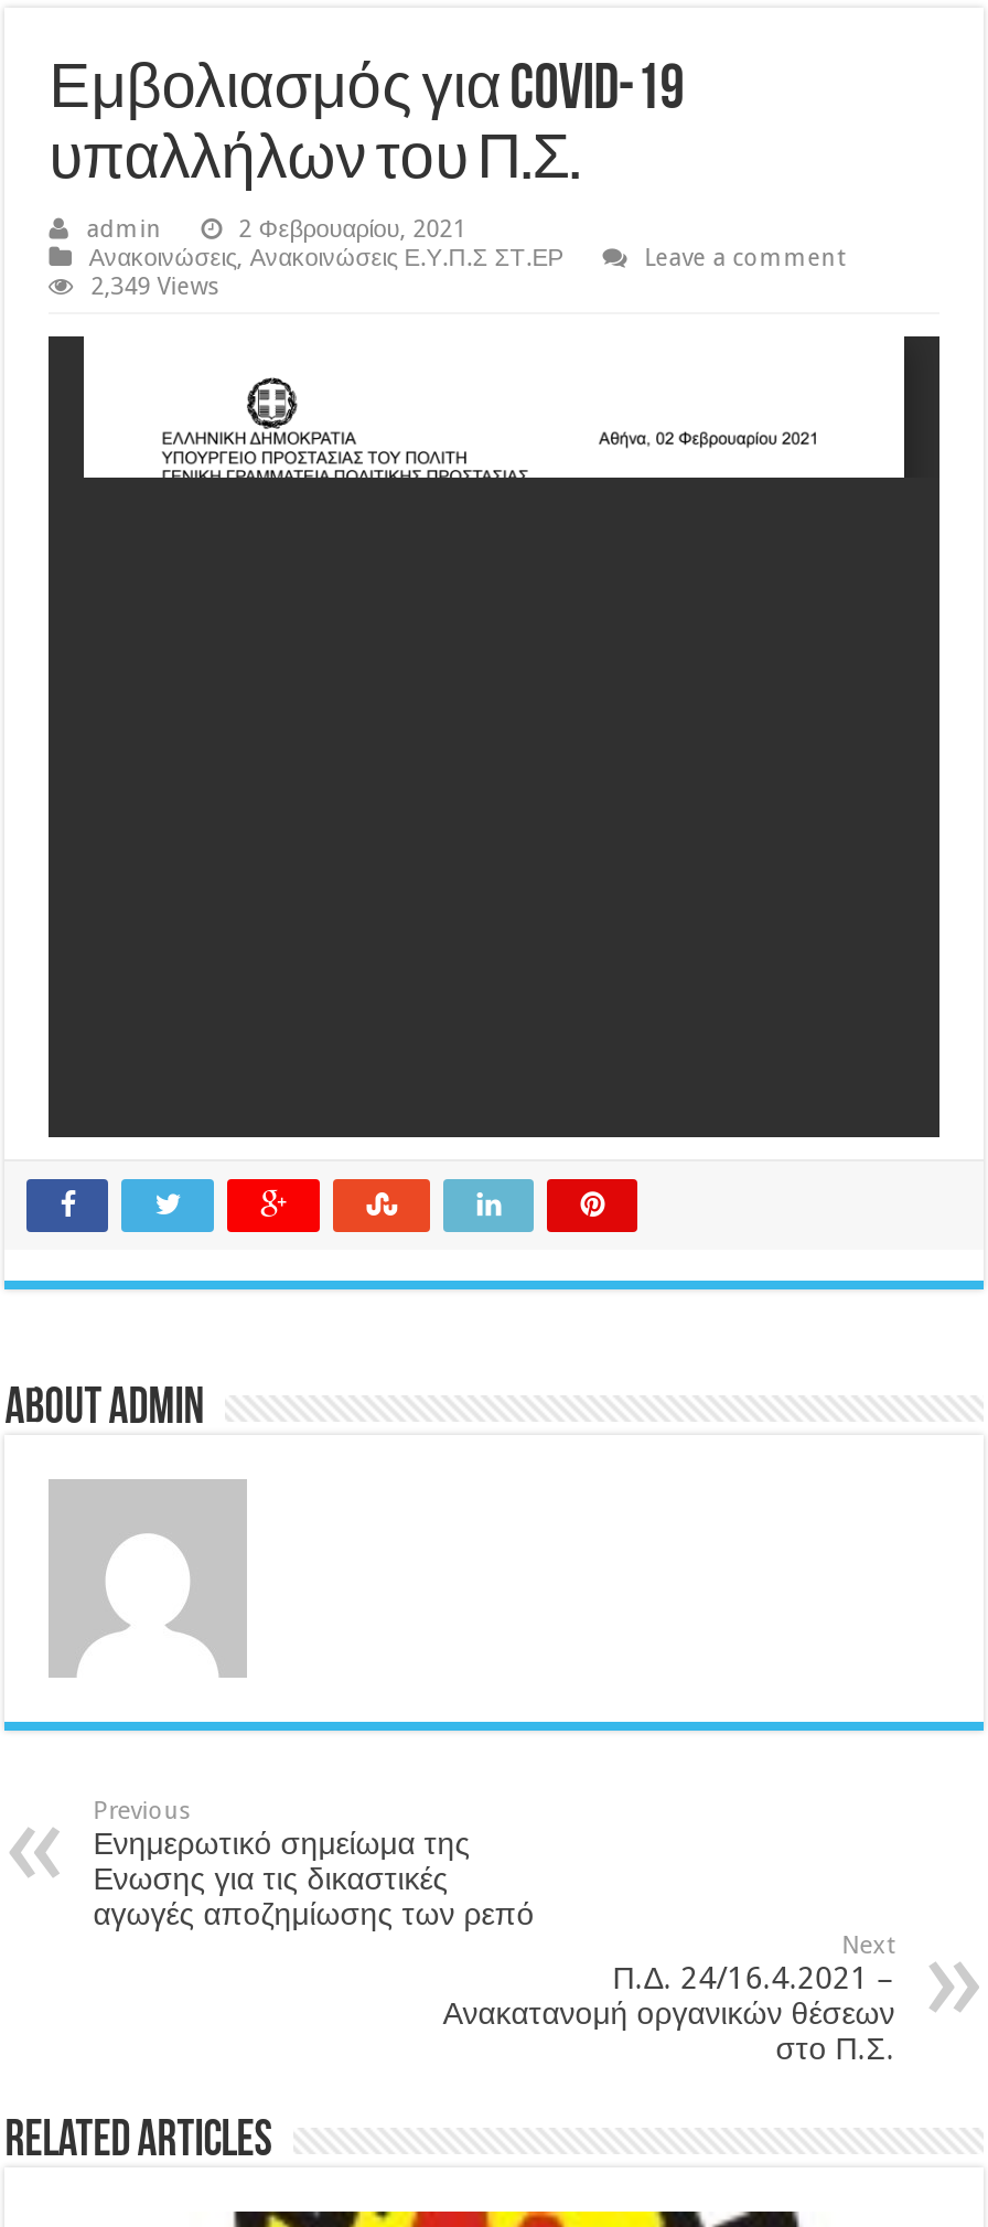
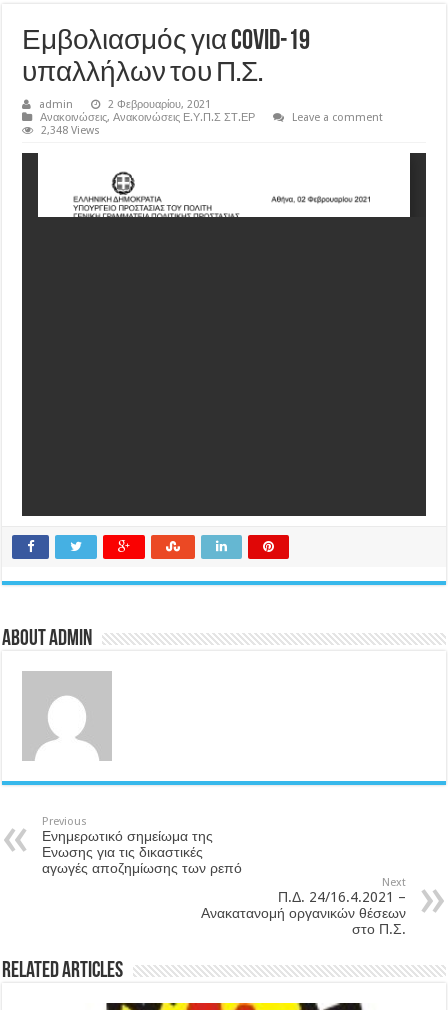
[91,272,221,300] 2,349 Views -> [41,124,100,137] 2,348 Views

